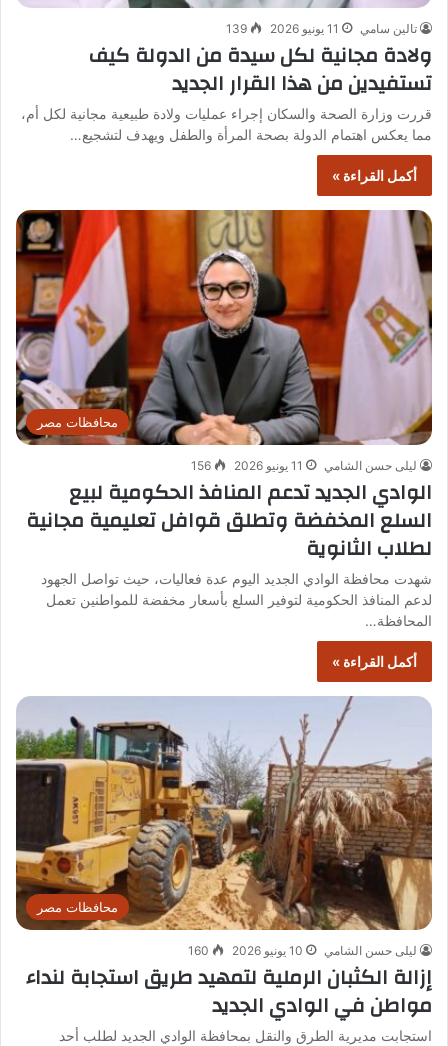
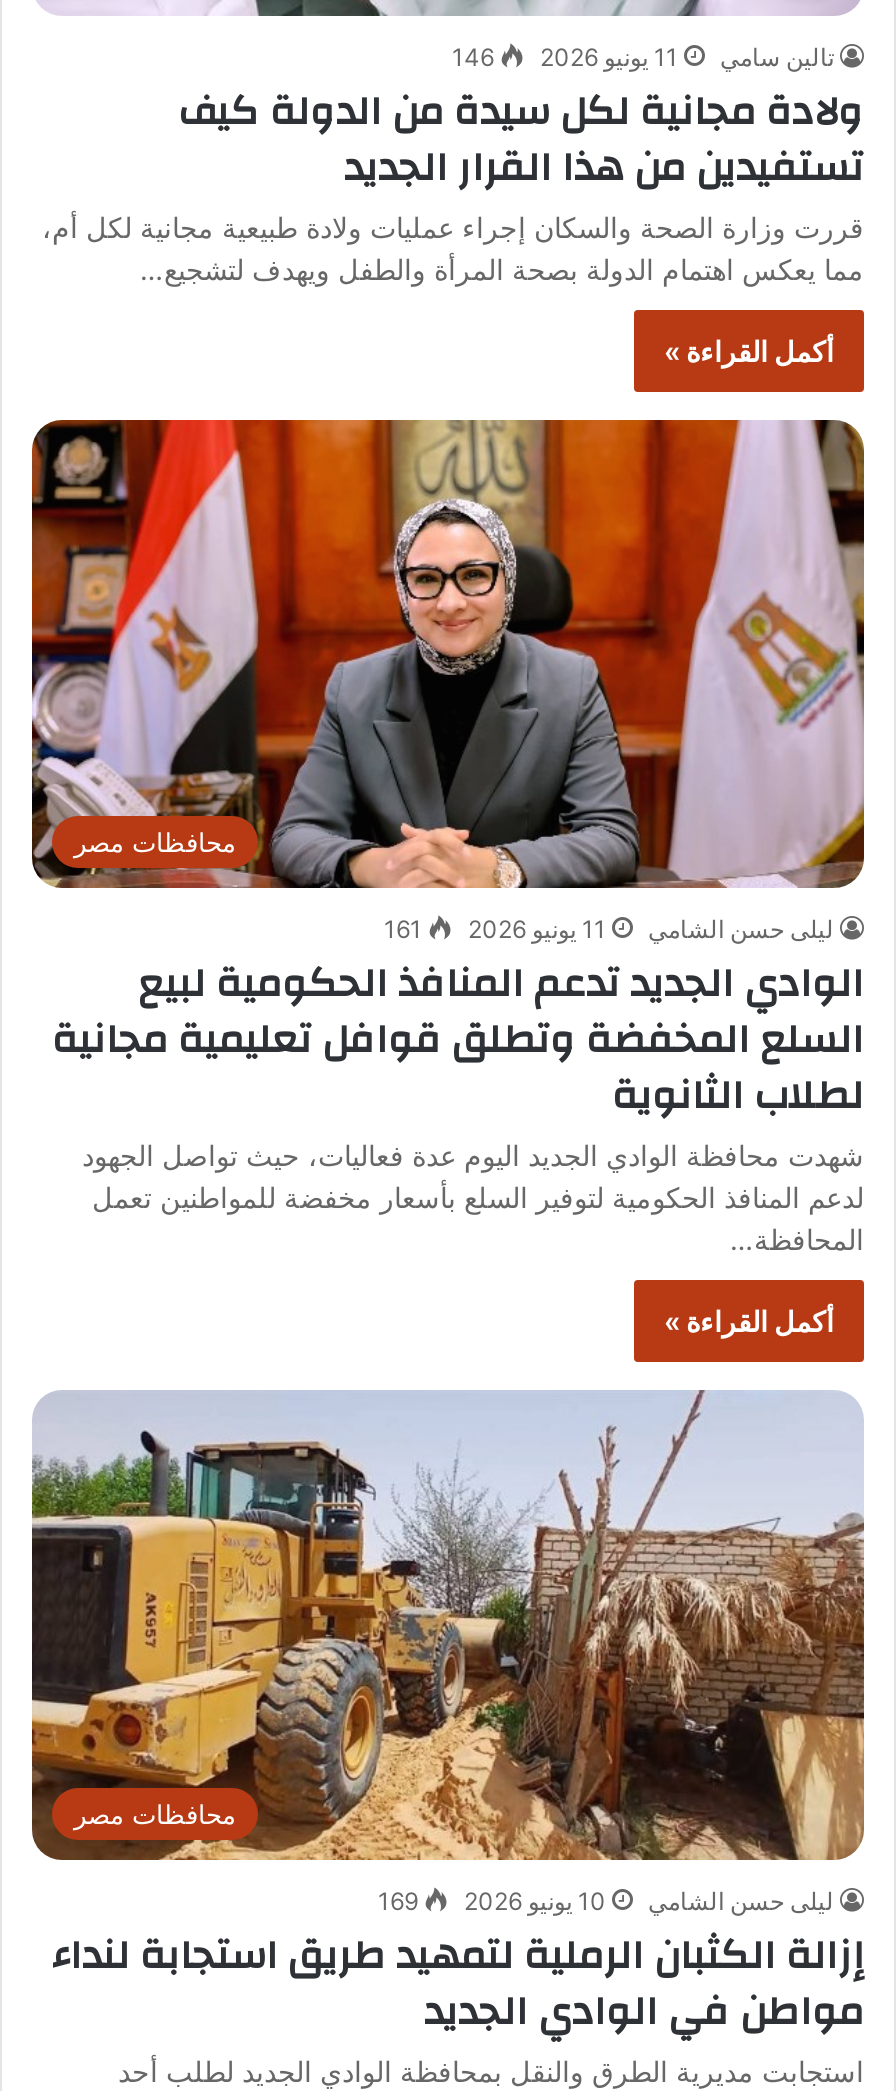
[226,21,247,36] 139 -> [452,42,494,72] 146
[191,458,211,473] 156 -> [384,915,422,945] 161
[188,943,209,958] 160 -> [378,1885,418,1915] 169

